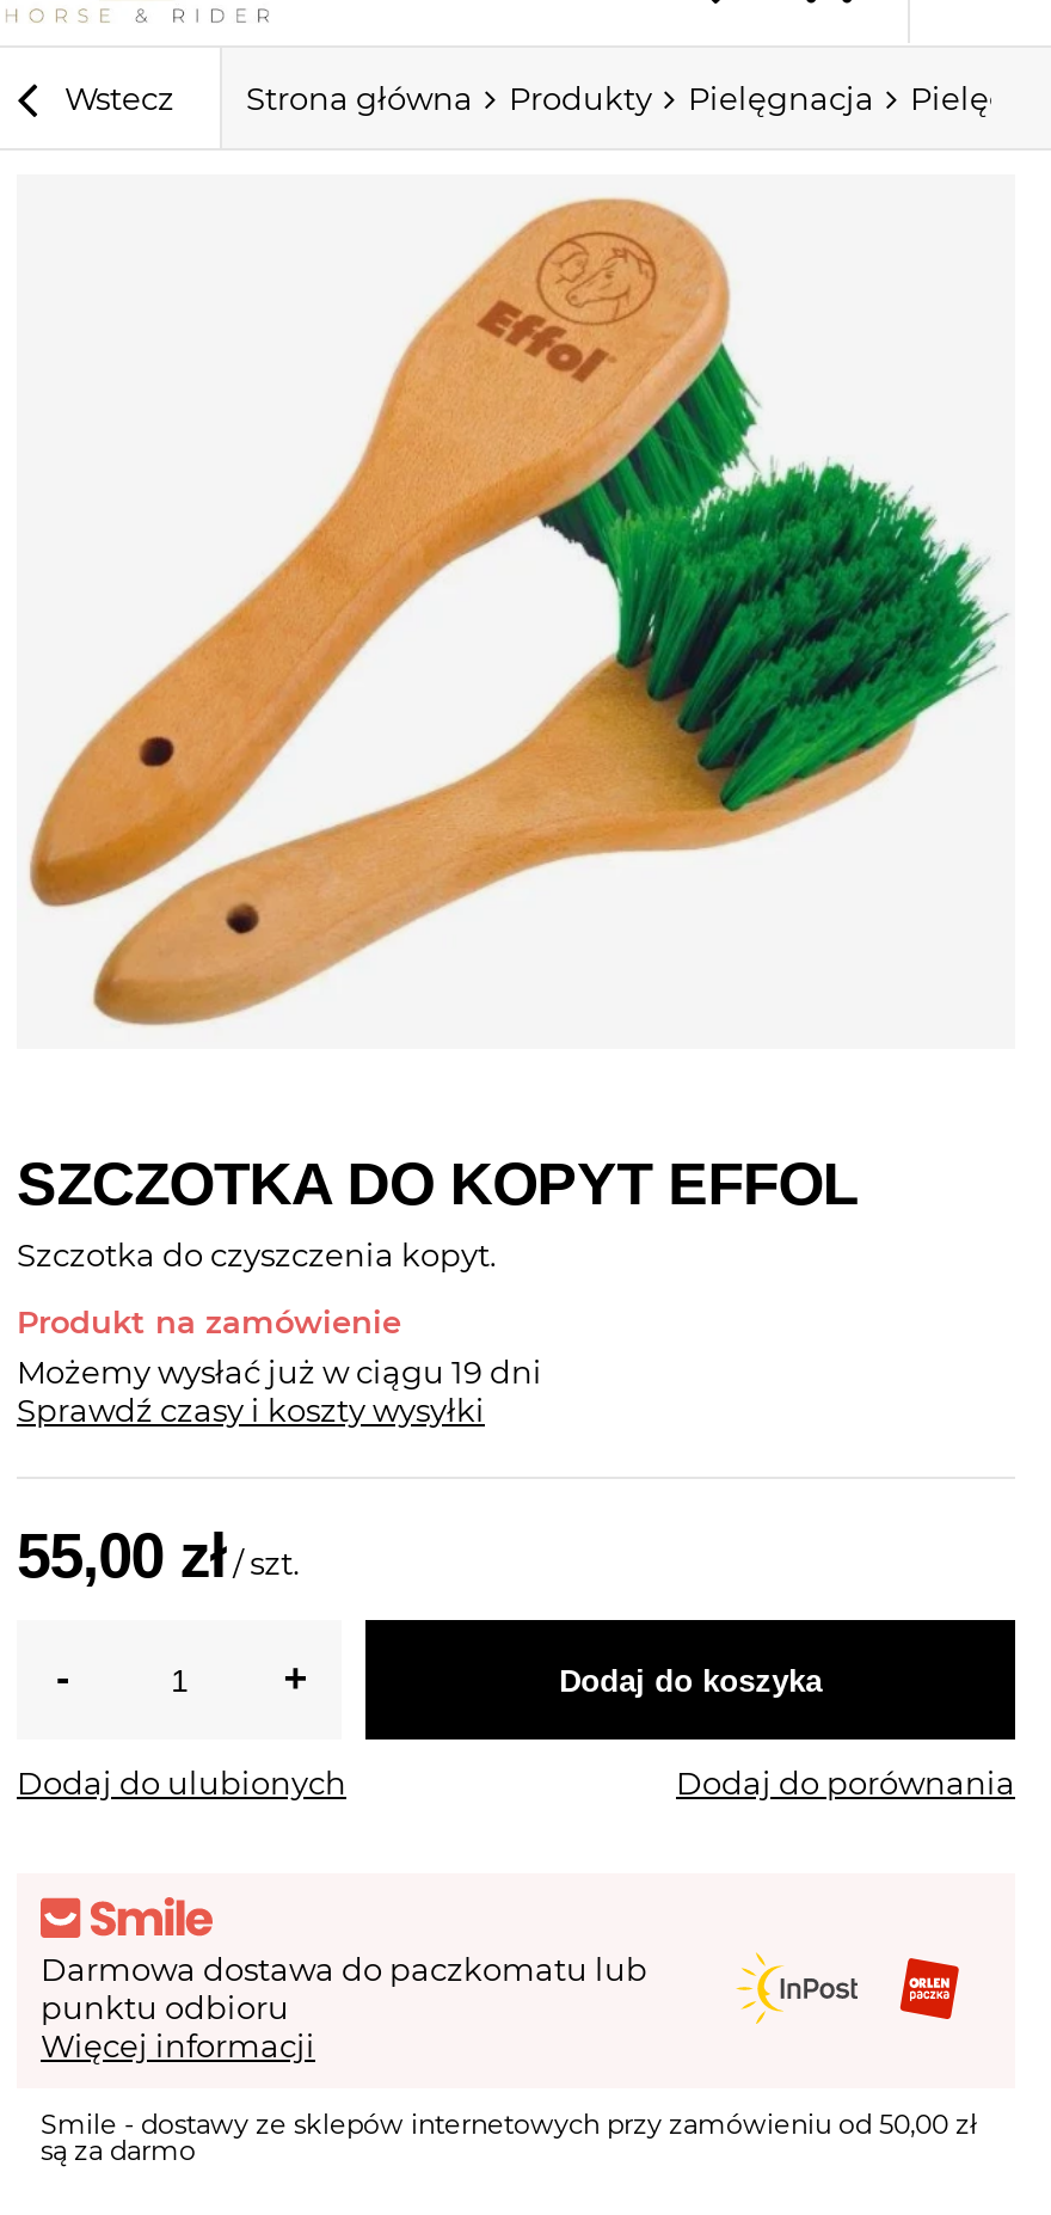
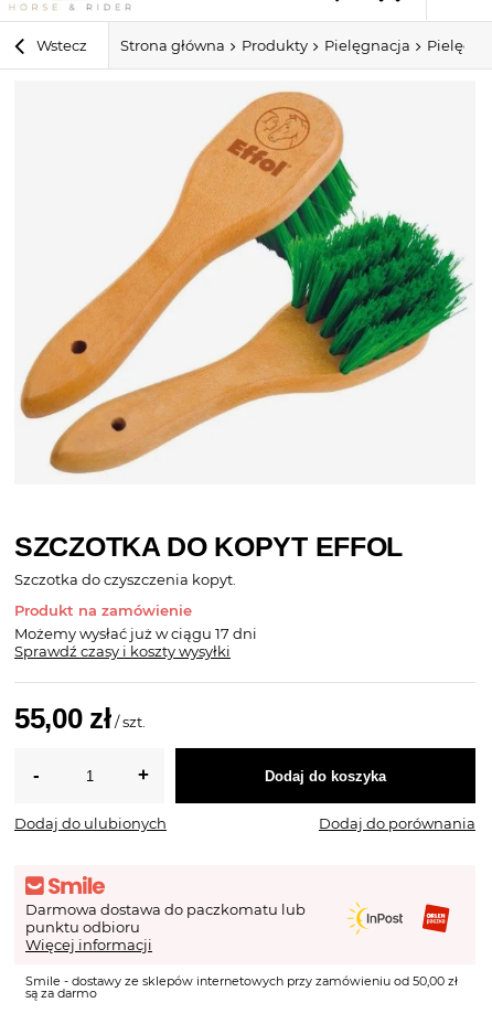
[17,1353,542,1391] Możemy wysłać już w ciągu 19 dni -> [14,625,257,642] Możemy wysłać już w ciągu 17 dni

